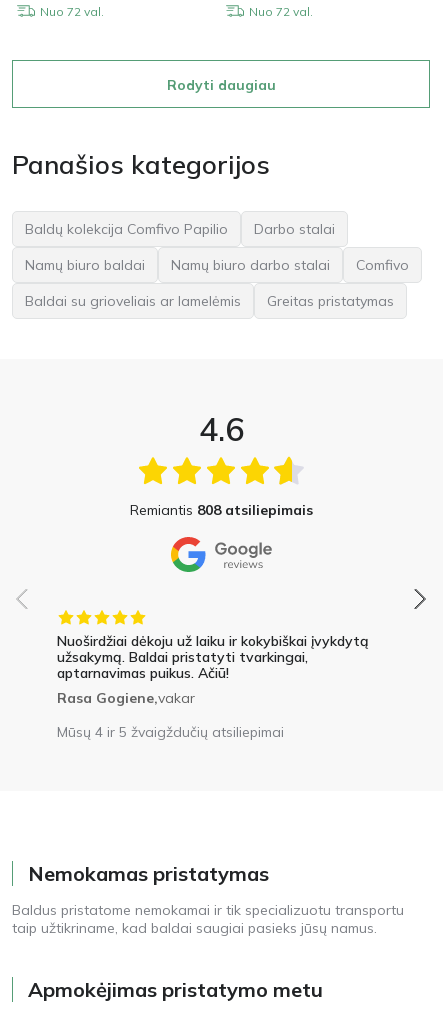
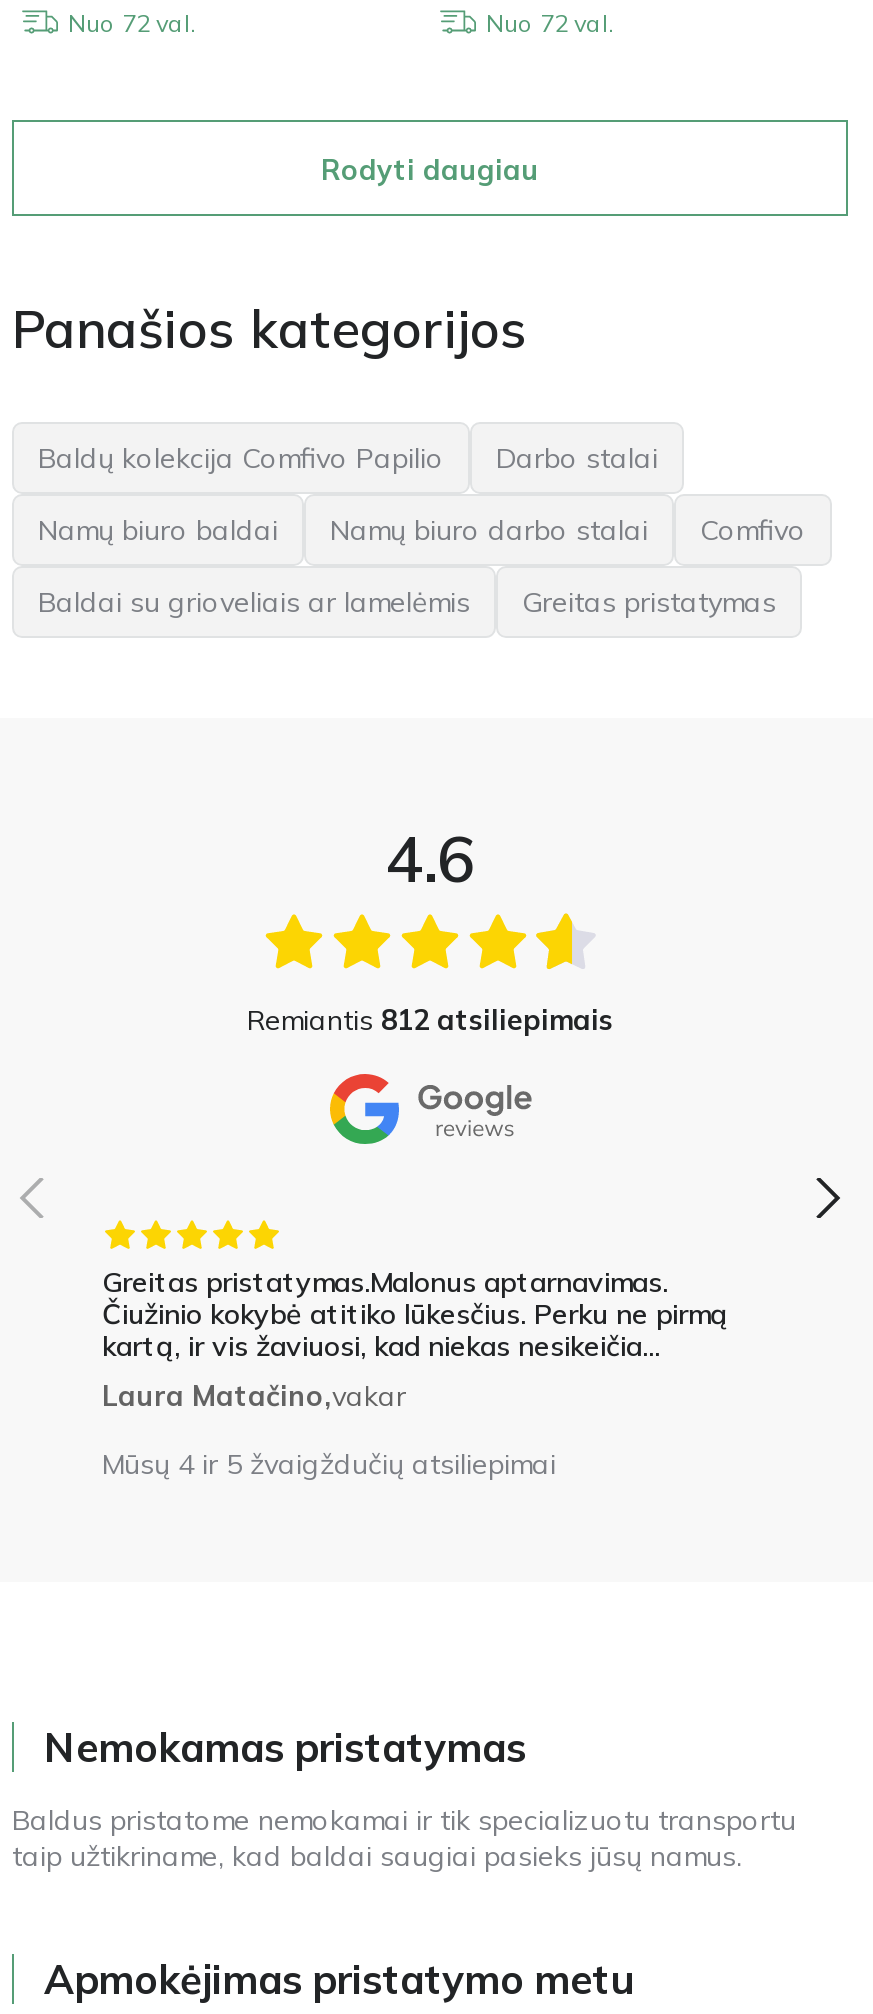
[129,501,312,519] Remiantis 808 atsiliepimais -> [247,1002,613,1038] Remiantis 812 atsiliepimais
[57,632,369,707] Nuoširdžiai dėkoju už laiku ir kokybiškai įvykdytą | užsakymą. Baldai pristatyti tvarkingai, | aptarnavimas puikus. Ačiū! | Rasa Gogiene,vakar -> [102,1264,728,1414] Greitas pristatymas.Malonus aptarnavimas. | Čiužinio kokybė atitiko lūkesčius. Perku ne pirmą | kartą, ir vis žaviuosi, kad niekas nesikeičia... | Laura Matačino,vakar

